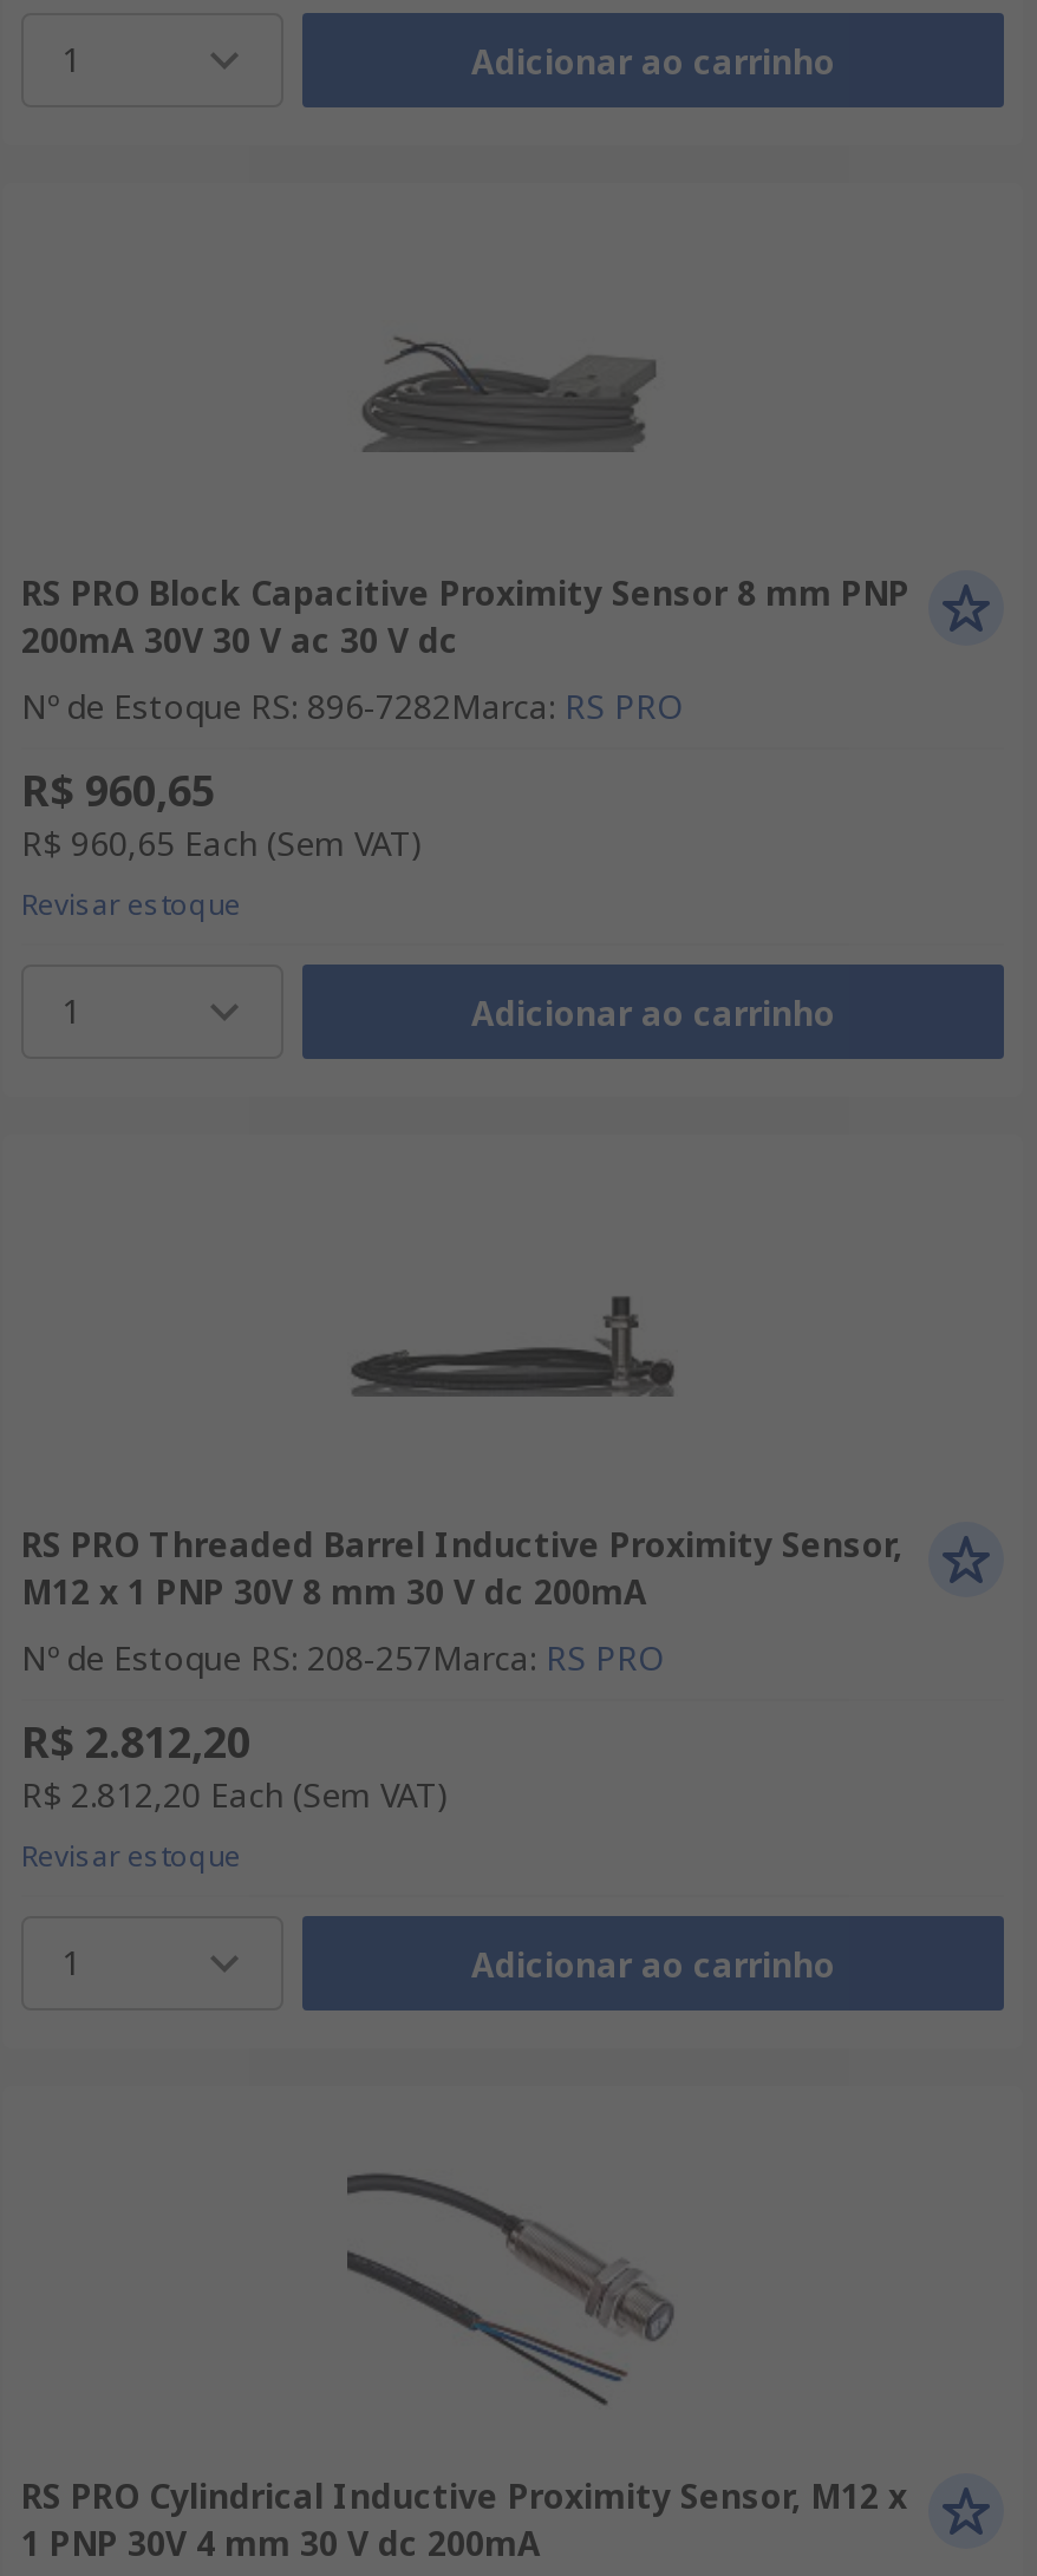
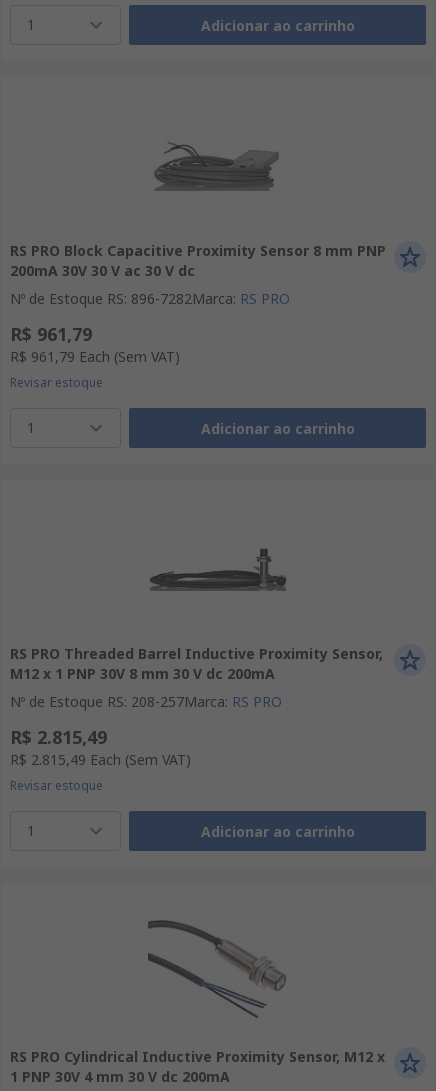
[21,761,215,818] R$ 960,65 -> [10,322,92,346] R$ 961,79
[21,820,423,865] R$ 960,65 Each (Sem VAT) -> [10,347,180,366] R$ 961,79 Each (Sem VAT)
[21,1713,250,1770] R$ 2.812,20 -> [10,725,107,749] R$ 2.815,49
[21,1772,449,1817] R$ 2.812,20 Each (Sem VAT) -> [10,750,191,769] R$ 2.815,49 Each (Sem VAT)

